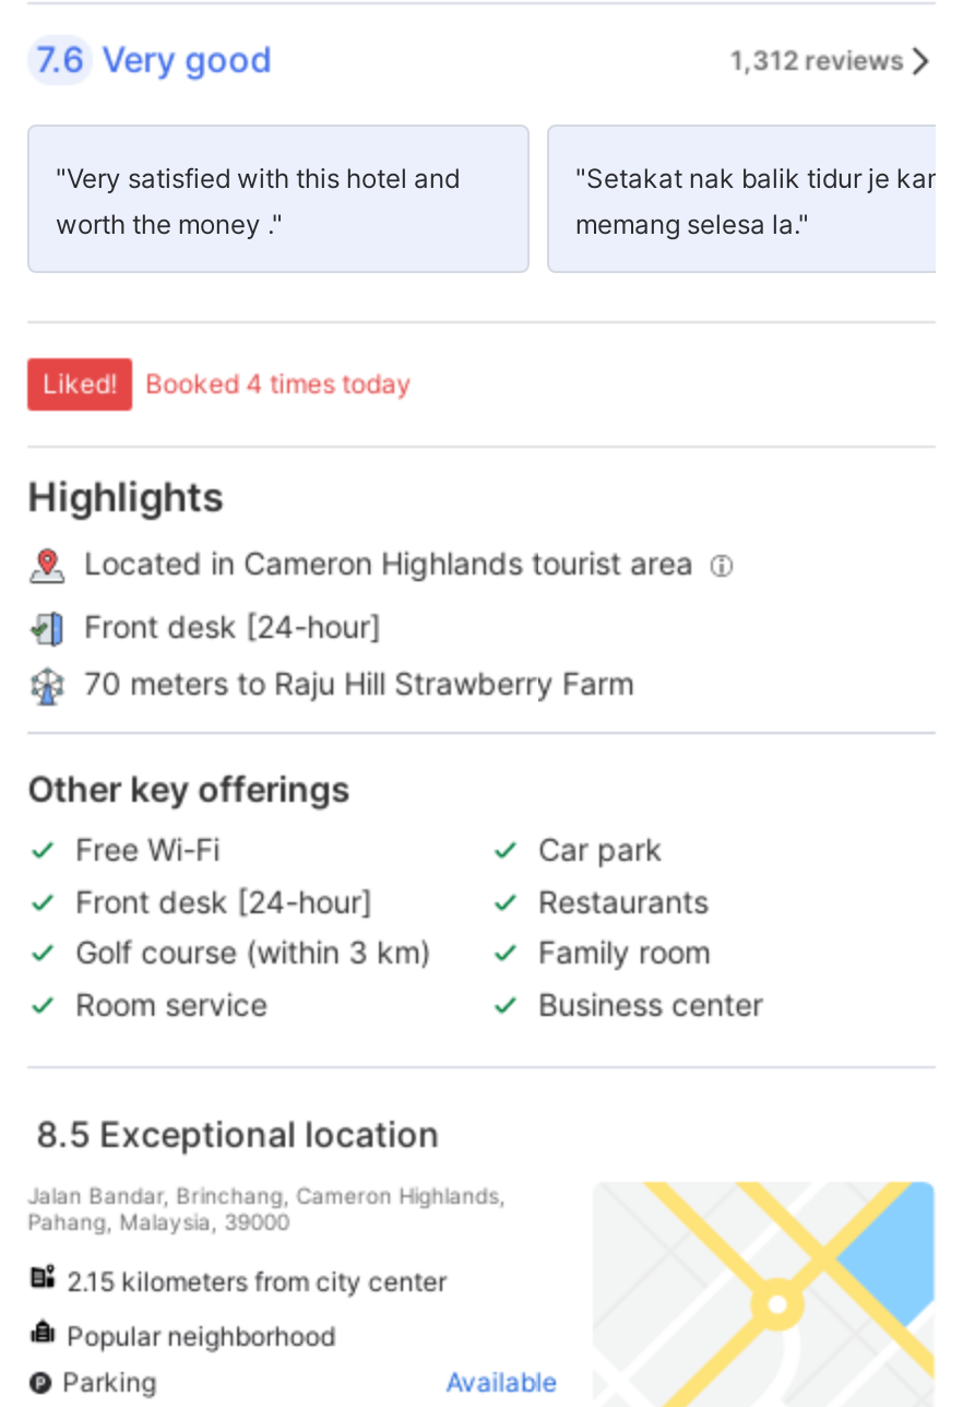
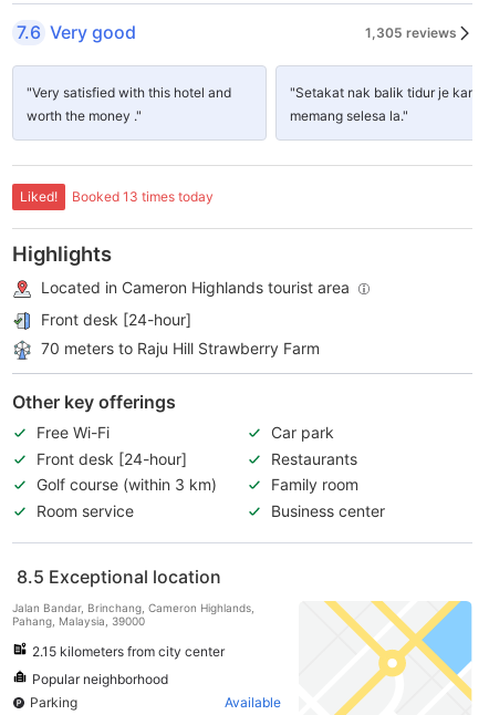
[730,43,905,75] 1,312 reviews -> [365,24,457,40] 1,305 reviews
[145,367,412,400] Booked 4 times today -> [72,188,214,205] Booked 13 times today

